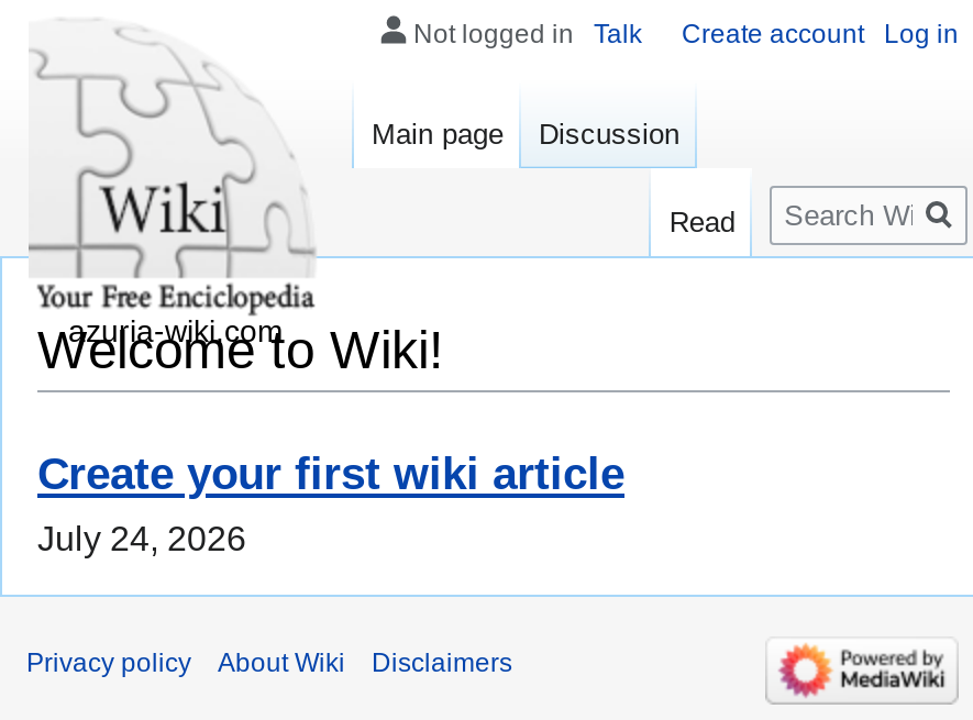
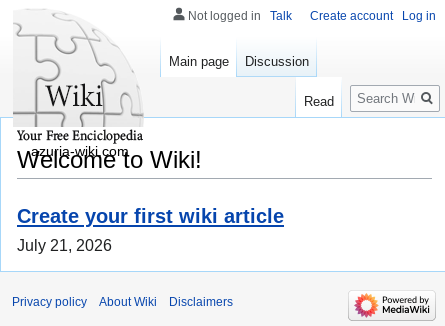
[37,521,246,558] July 24, 2026 -> [17,237,112,254] July 21, 2026

